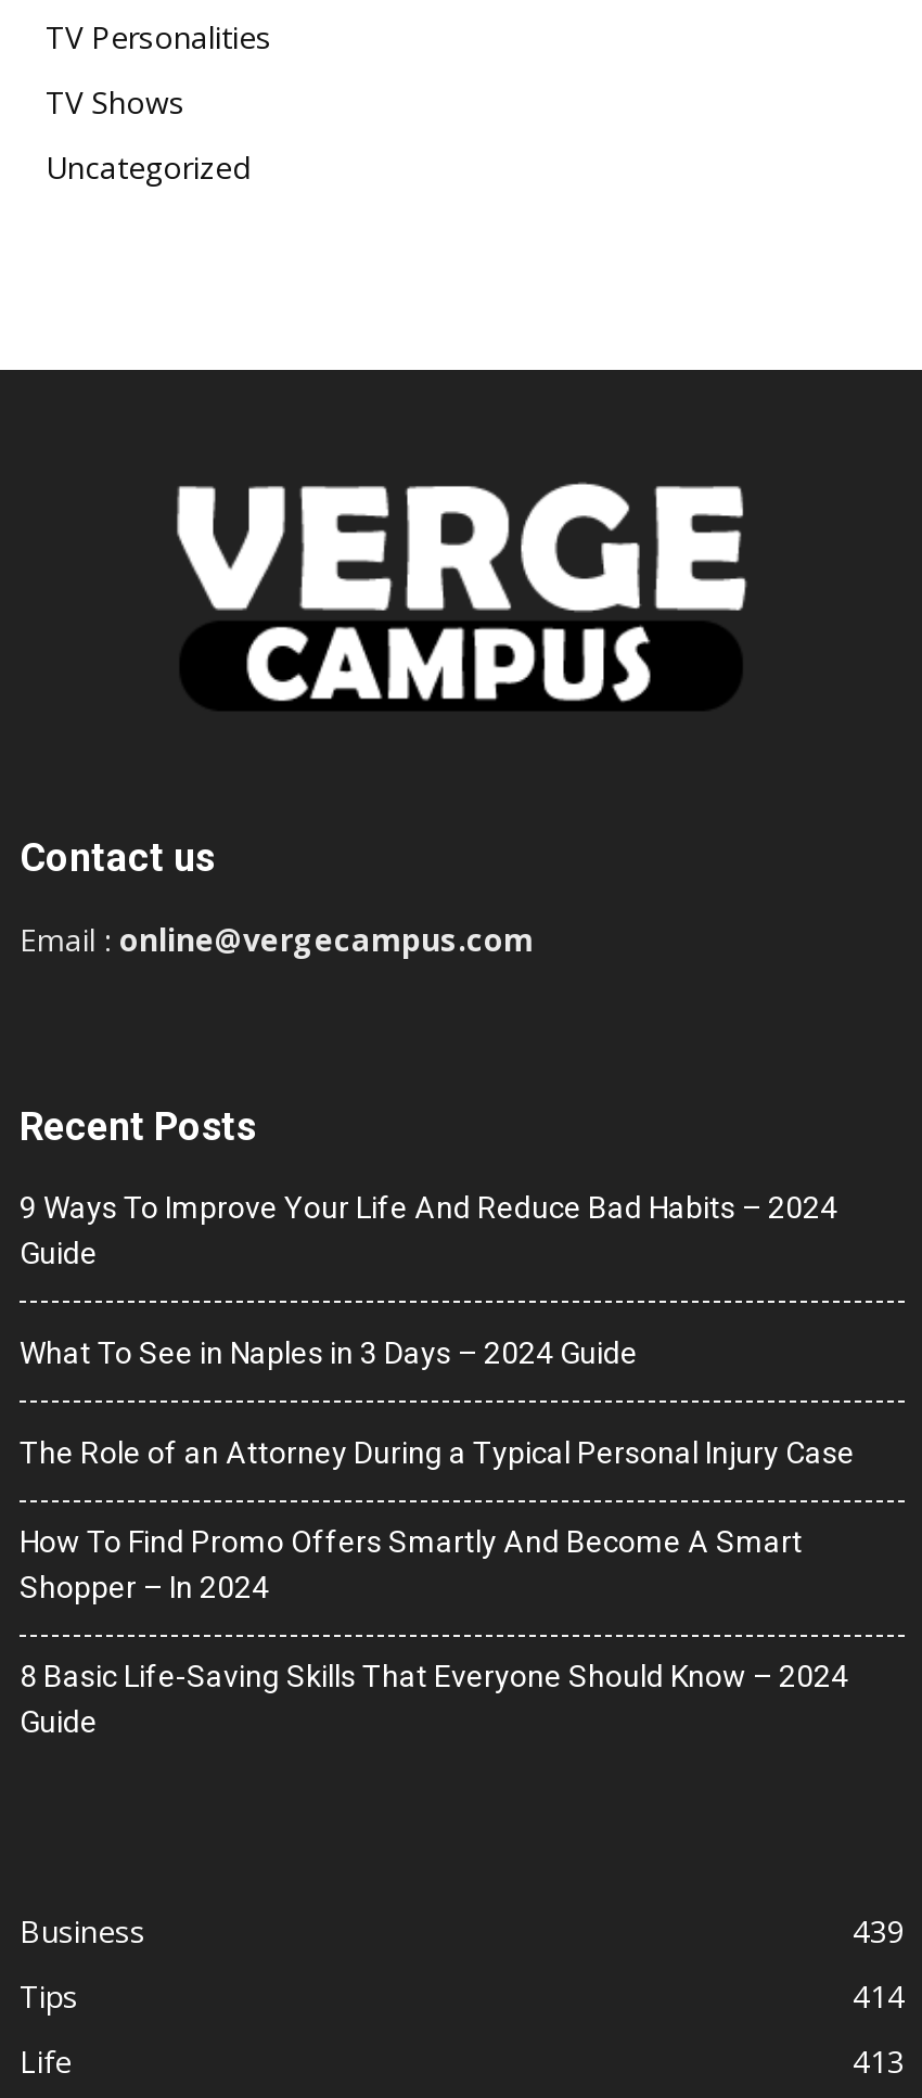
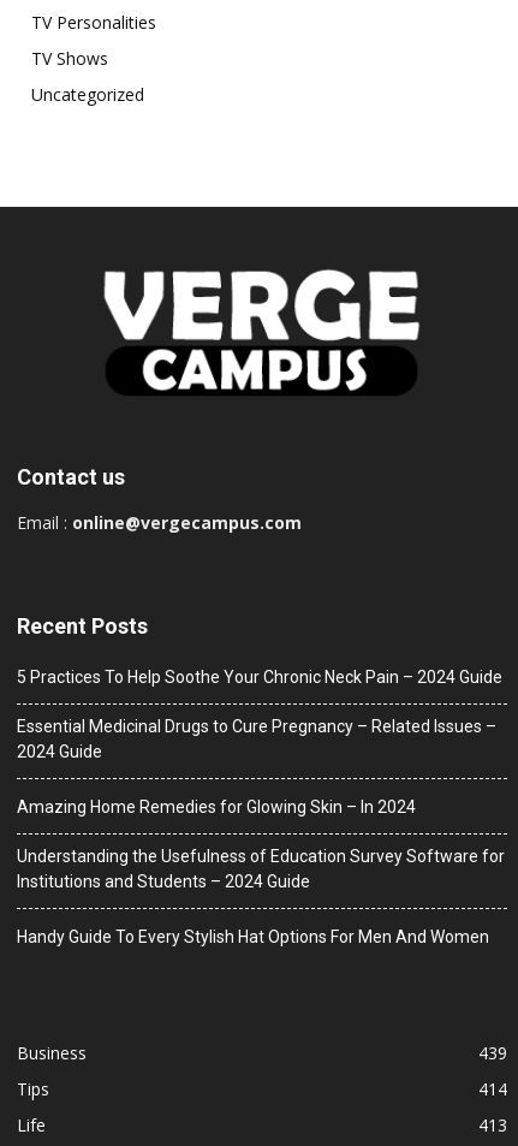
[20,1191,837,1271] 9 Ways To Improve Your Life And Reduce Bad Habits – 2024 | Guide -> [17,668,502,687] 5 Practices To Help Soothe Your Chronic Neck Pain – 2024 Guide
[20,1336,638,1371] What To See in Naples in 3 Days – 2024 Guide -> [17,717,496,762] Essential Medicinal Drugs to Cure Pregnancy – Related Issues – | 2024 Guide
[20,1436,855,1471] The Role of an Attorney During a Typical Personal Injury Case -> [17,798,416,817] Amazing Home Remedies for Glowing Skin – In 2024
[20,1525,803,1605] How To Find Promo Offers Smartly And Become A Smart | Shopper – In 2024 -> [17,847,505,891] Understanding the Usefulness of Education Survey Software for | Institutions and Students – 2024 Guide
[20,1659,848,1740] 8 Basic Life-Saving Skills That Everyone Should Know – 2024 | Guide -> [17,928,489,947] Handy Guide To Every Stylish Hat Options For Men And Women

